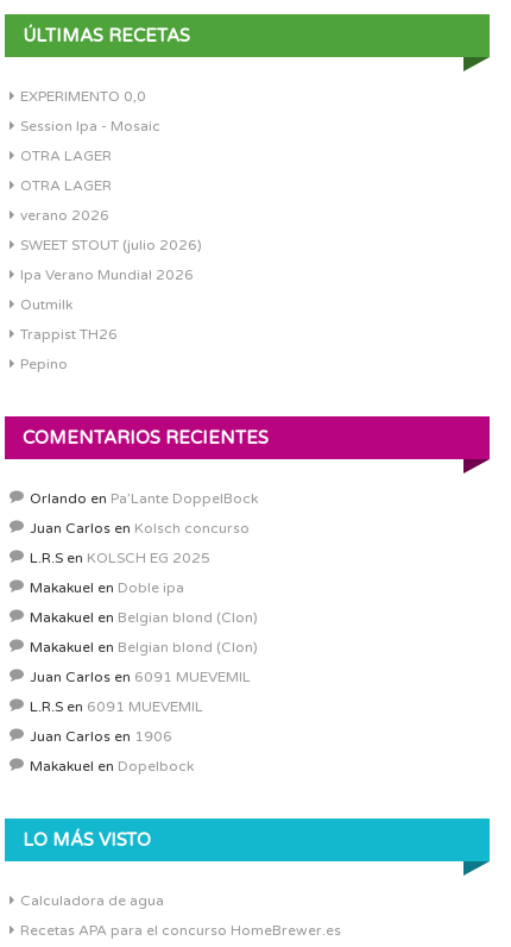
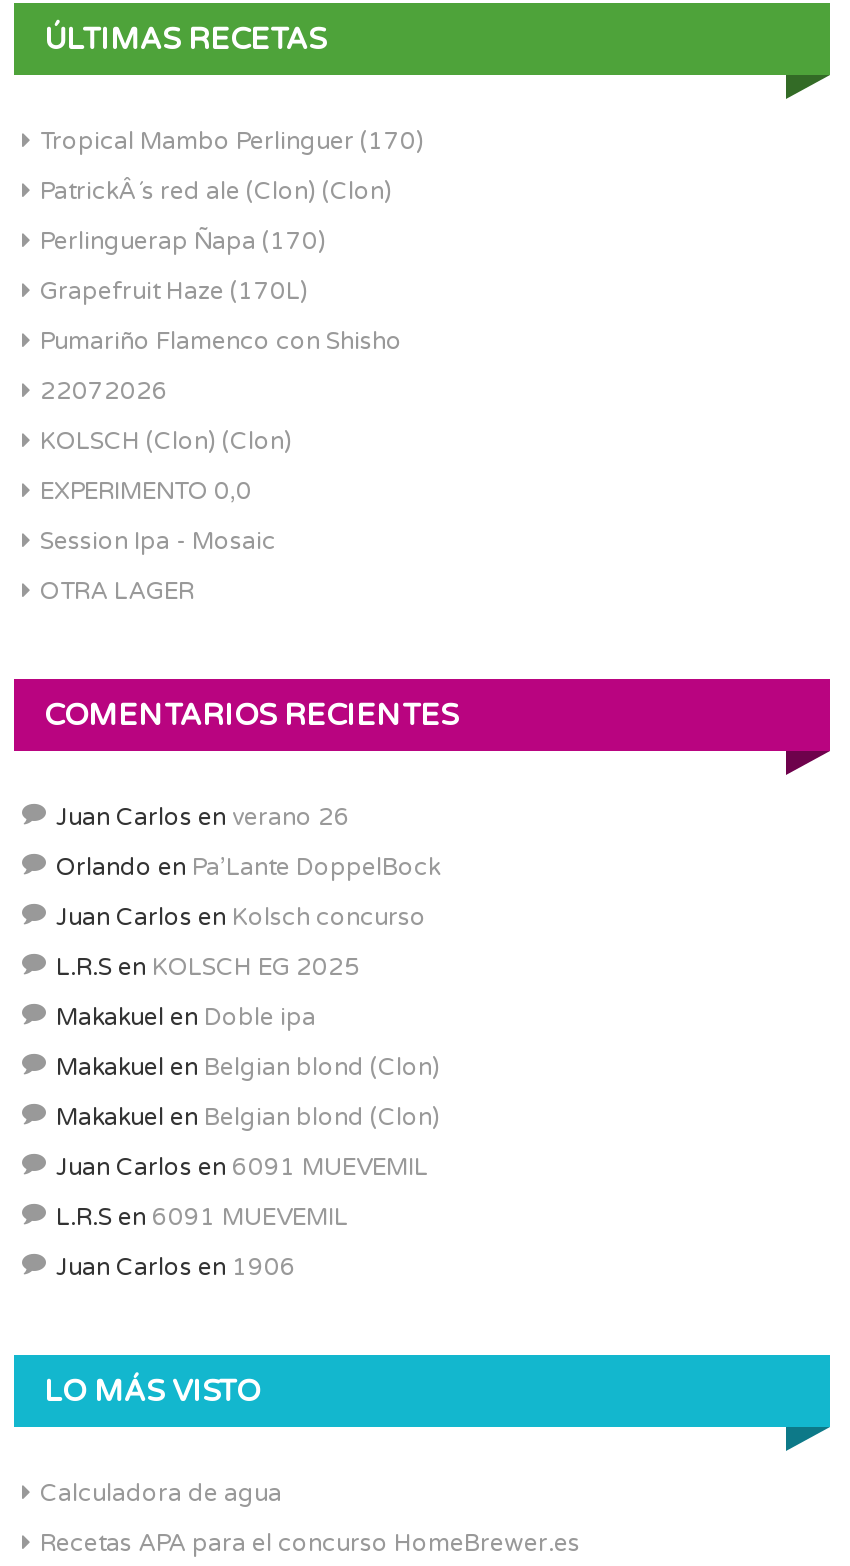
none -> [40,127,424,455] Tropical Mambo Perlinguer (170) | PatrickÂ´s red ale (Clon) (Clon) | Perlinguerap Ñapa (170) | Grapefruit Haze (170L) | Pumariño Flamenco con Shisho | 22072026 | KOLSCH (Clon) (Clon)
moved [20,88,160,164] -> [40,477,276,605]: EXPERIMENTO 0,0 | Session Ipa - Mosaic | OTRA LAGER
[20,177,202,372] OTRA LAGER | verano 2026 | SWEET STOUT (julio 2026) | Ipa Verano Mundial 2026 | Outmilk | Trappist TH26 | Pepino -> none
none -> [56,803,350,831] Juan Carlos en verano 26
moved [30,490,258,745] -> [56,853,440,1281]: Orlando en Pa’Lante DoppelBock | Juan Carlos en Kolsch concurso | L.R.S en KOLSCH EG 2025 | ... | L.R.S en 6091 MUEVEMIL | Juan Carlos en 1906
[30,758,194,774] Makakuel en Dopelbock -> none

